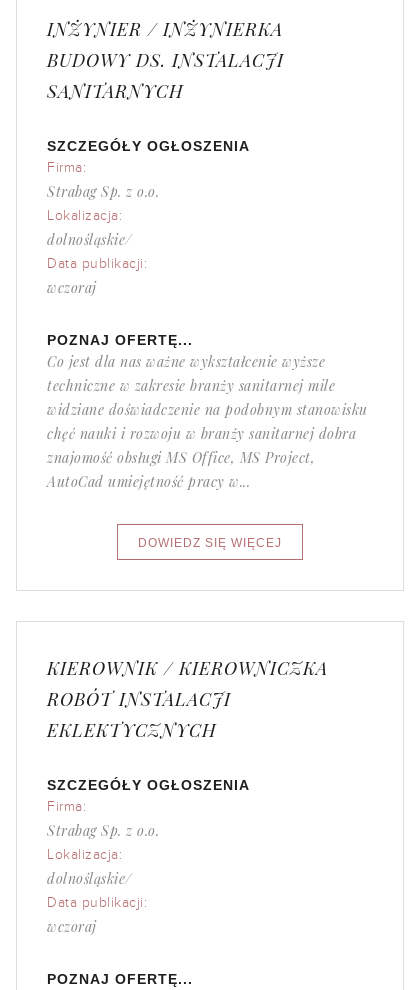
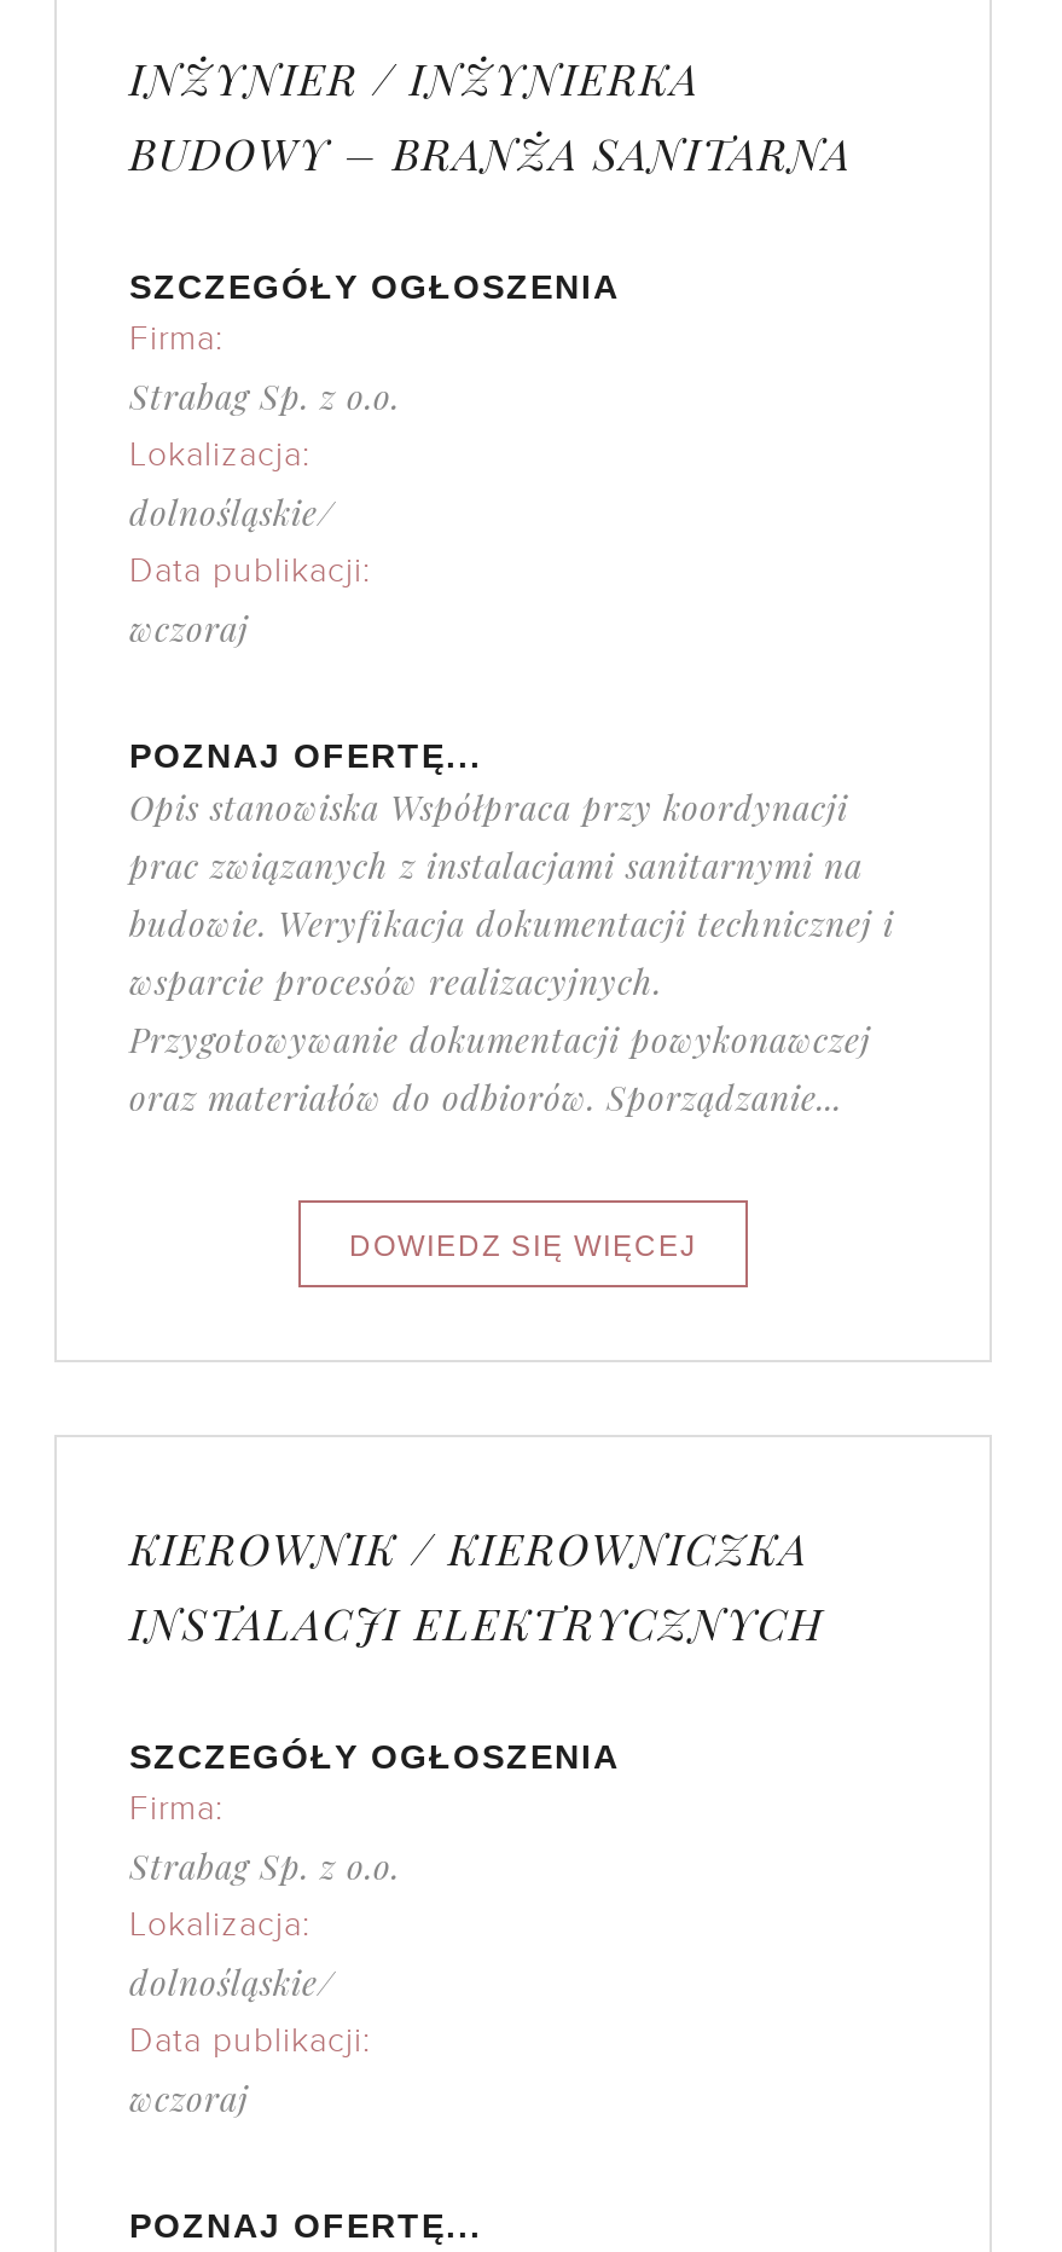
[47,48,284,103] BUDOWY DS. INSTALACJI | SANITARNYCH -> [129,125,852,183] BUDOWY – BRANŻA SANITARNA
[47,352,367,491] Co jest dla nas ważne wykształcenie wyższe | techniczne w zakresie branży sanitarnej mile | widziane doświadczenie na podobnym stanowisku | chęć nauki i rozwoju w branży sanitarnej dobra | znajomość obsługi MS Office, MS Project, | AutoCad umiejętność pracy w... -> [129,785,894,1121] Opis stanowiska Współpraca przy koordynacji | prac związanych z instalacjami sanitarnymi na | budowie. Weryfikacja dokumentacji technicznej i | wsparcie procesów realizacyjnych. | Przygotowywanie dokumentacji powykonawczej | oraz materiałów do odbiorów. Sporządzanie...
[47,687,231,742] ROBÓT INSTALACJI | EKLEKTYCZNYCH -> [129,1594,825,1652] INSTALACJI ELEKTRYCZNYCH

